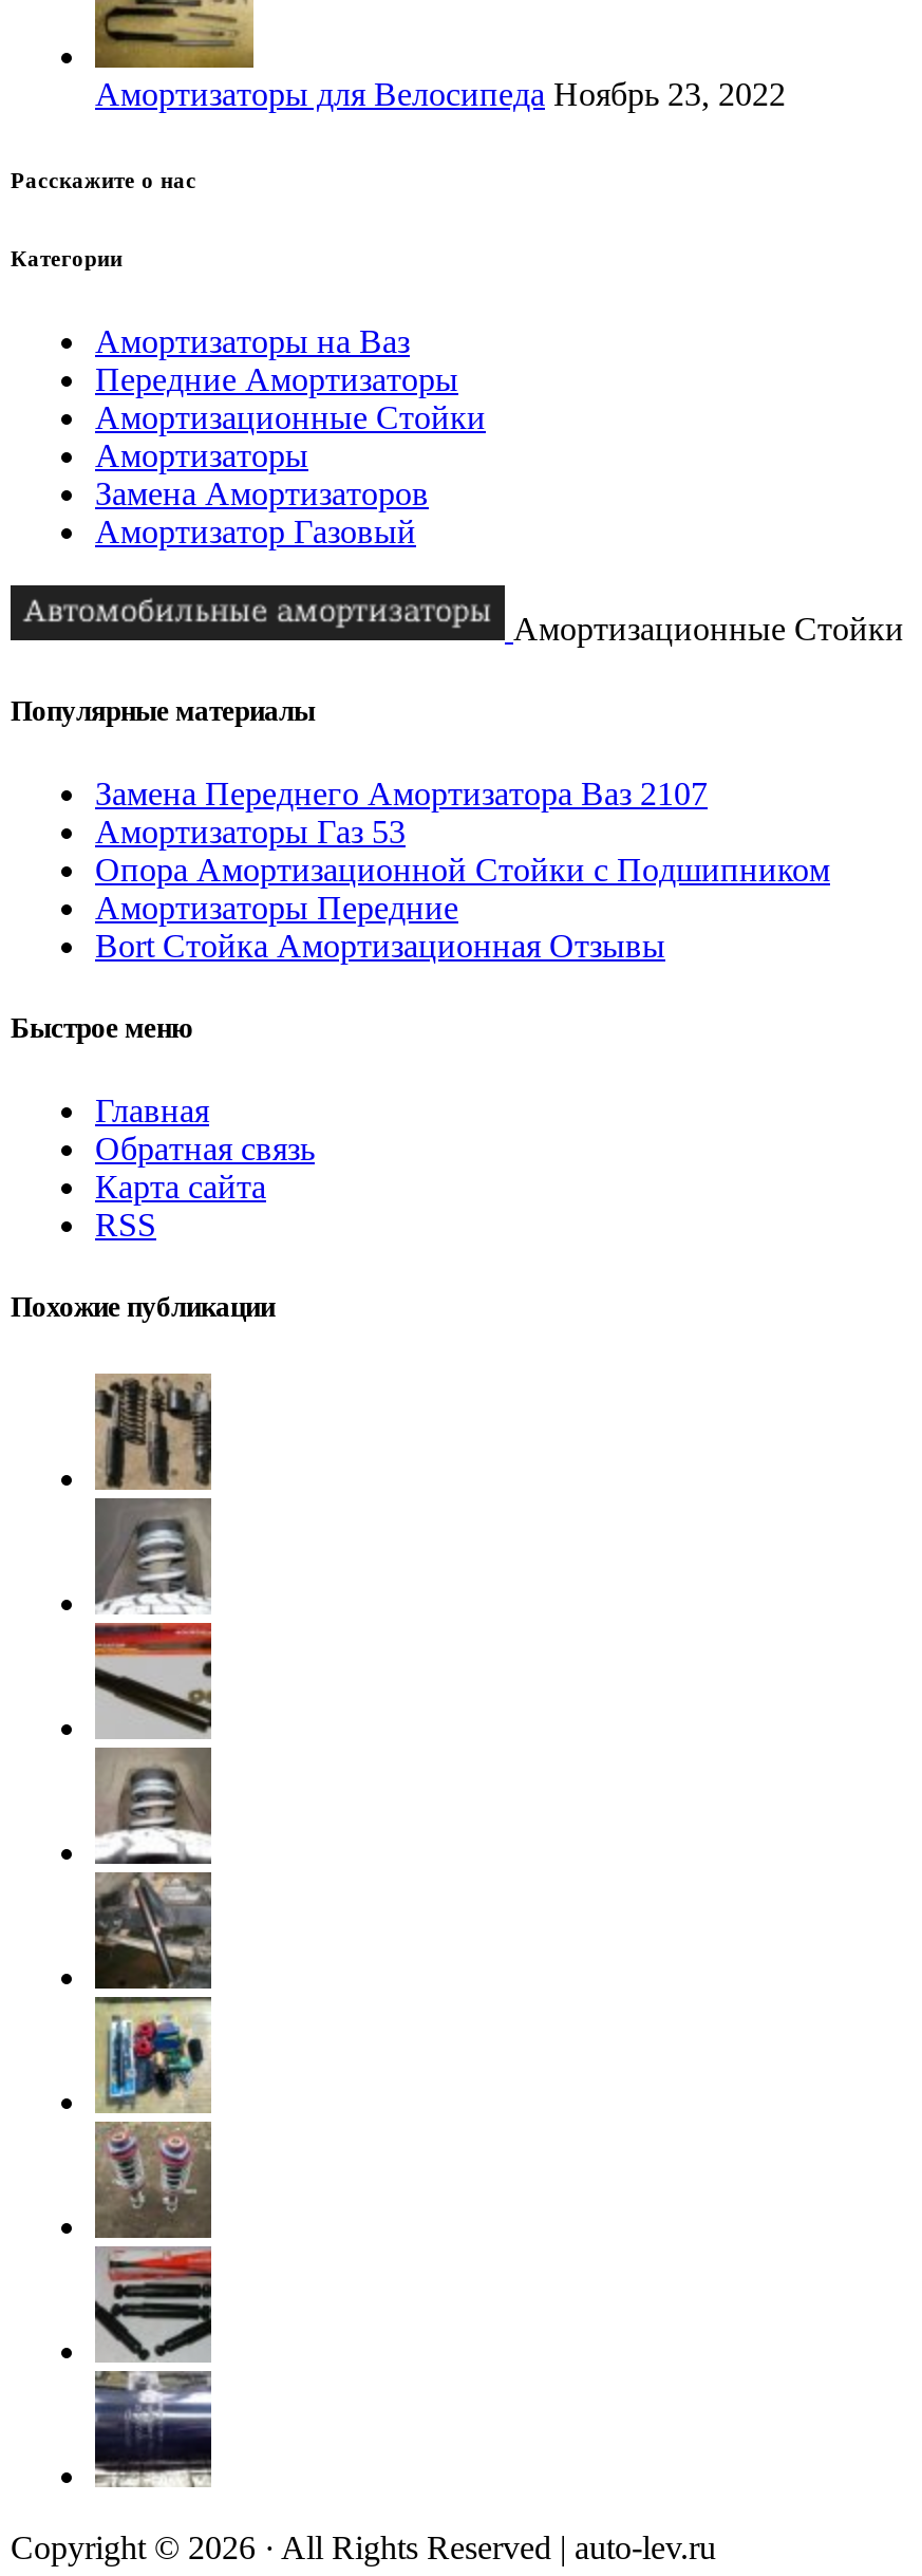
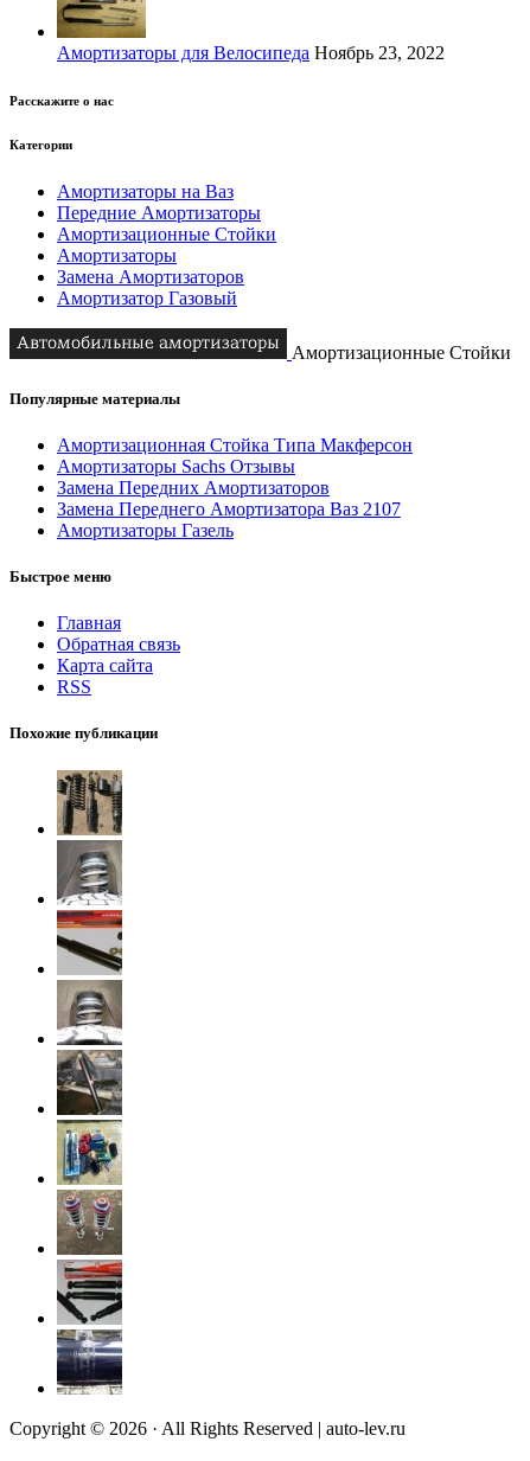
none -> [57,435,413,498] Амортизационная Стойка Типа Макферсон | Амортизаторы Sachs Отзывы | Замена Передних Амортизаторов
moved [95,775,708,811] -> [57,499,401,519]: Замена Переднего Амортизатора Ваз 2107
[95,813,830,963] Амортизаторы Газ 53 | Опора Амортизационной Стойки с Подшипником | Амортизаторы Передние | Bort Стойка Амортизационная Отзывы -> [57,520,234,540] Амортизаторы Газель

